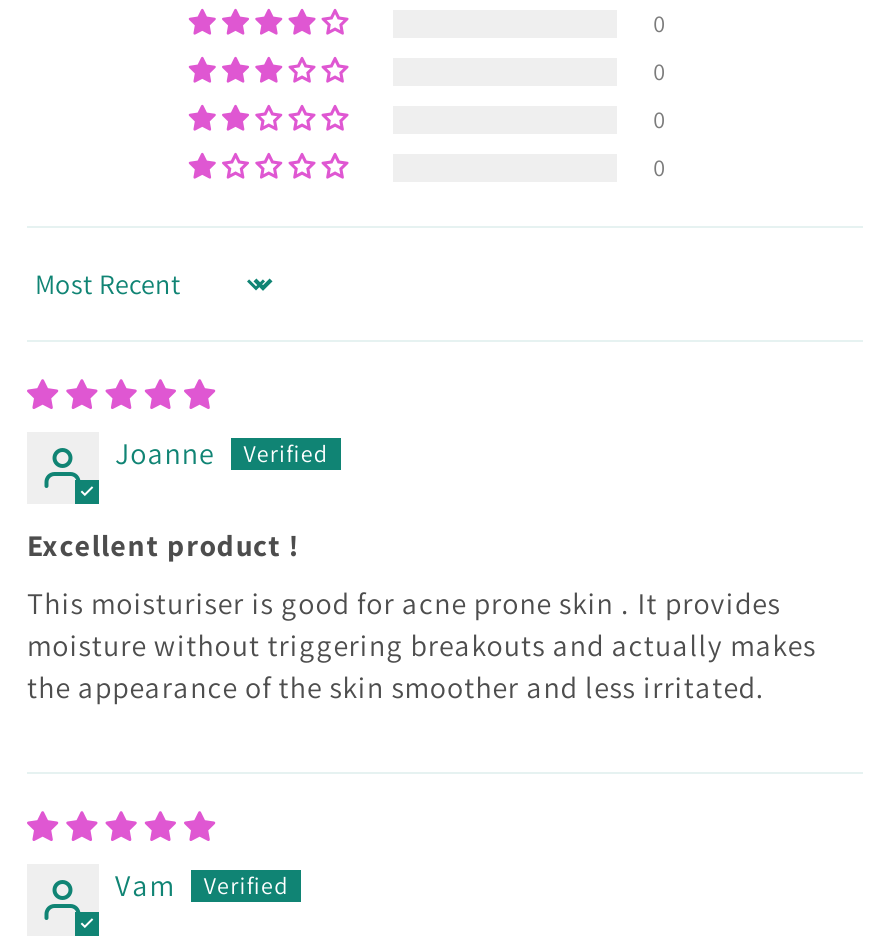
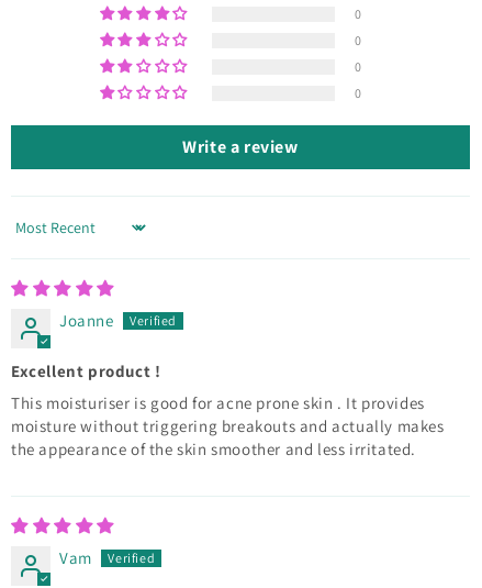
none -> [183,136,298,159] Write a review

